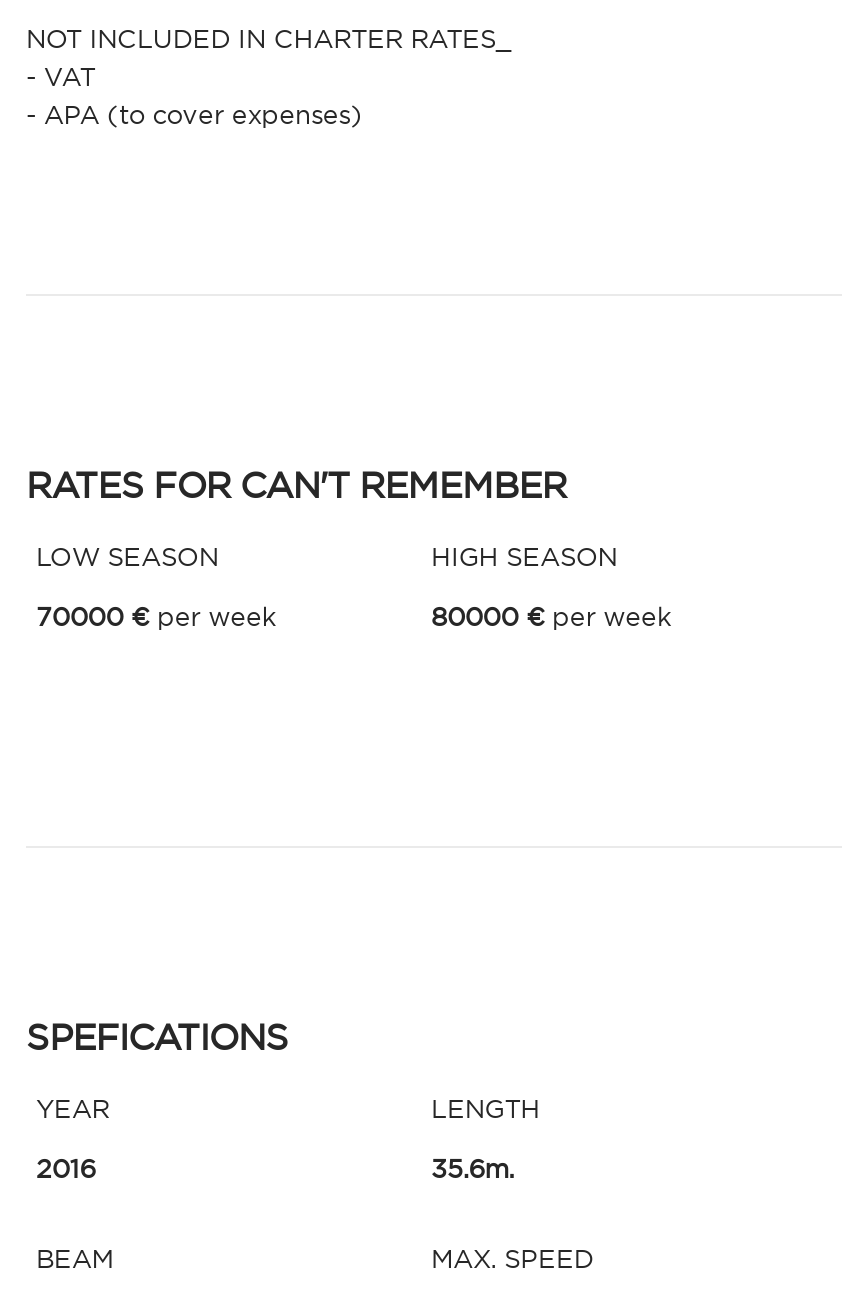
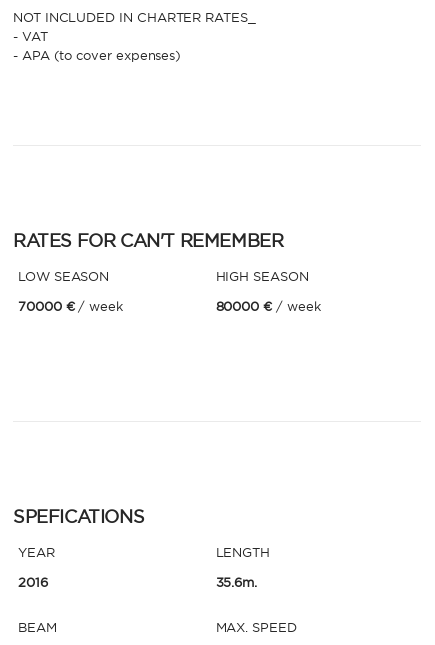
[36,600,276,632] 70000 € per week -> [18,298,123,314] 70000 € / week
[431,600,671,632] 80000 € per week -> [215,298,320,314] 80000 € / week

